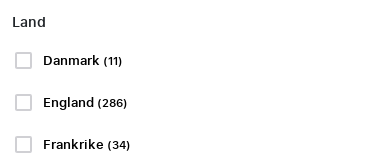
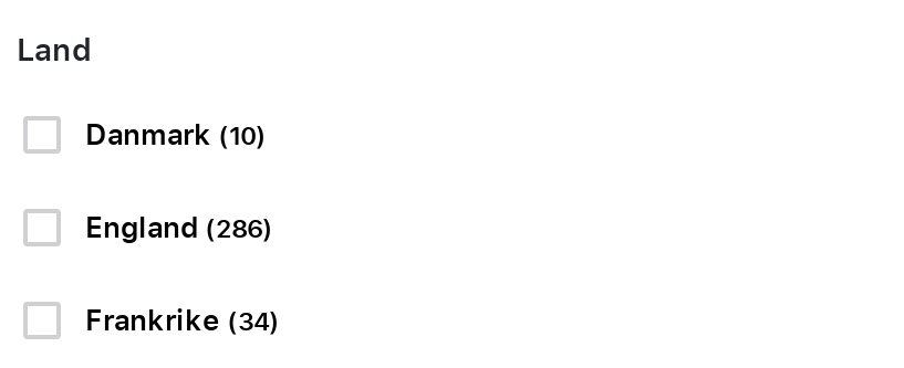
[43,49,123,73] Danmark (11) -> [85,109,267,162] Danmark (10)

